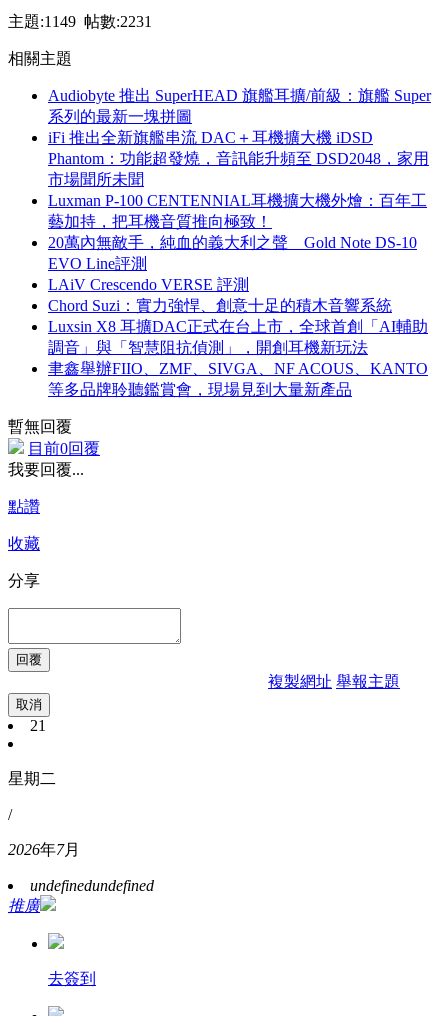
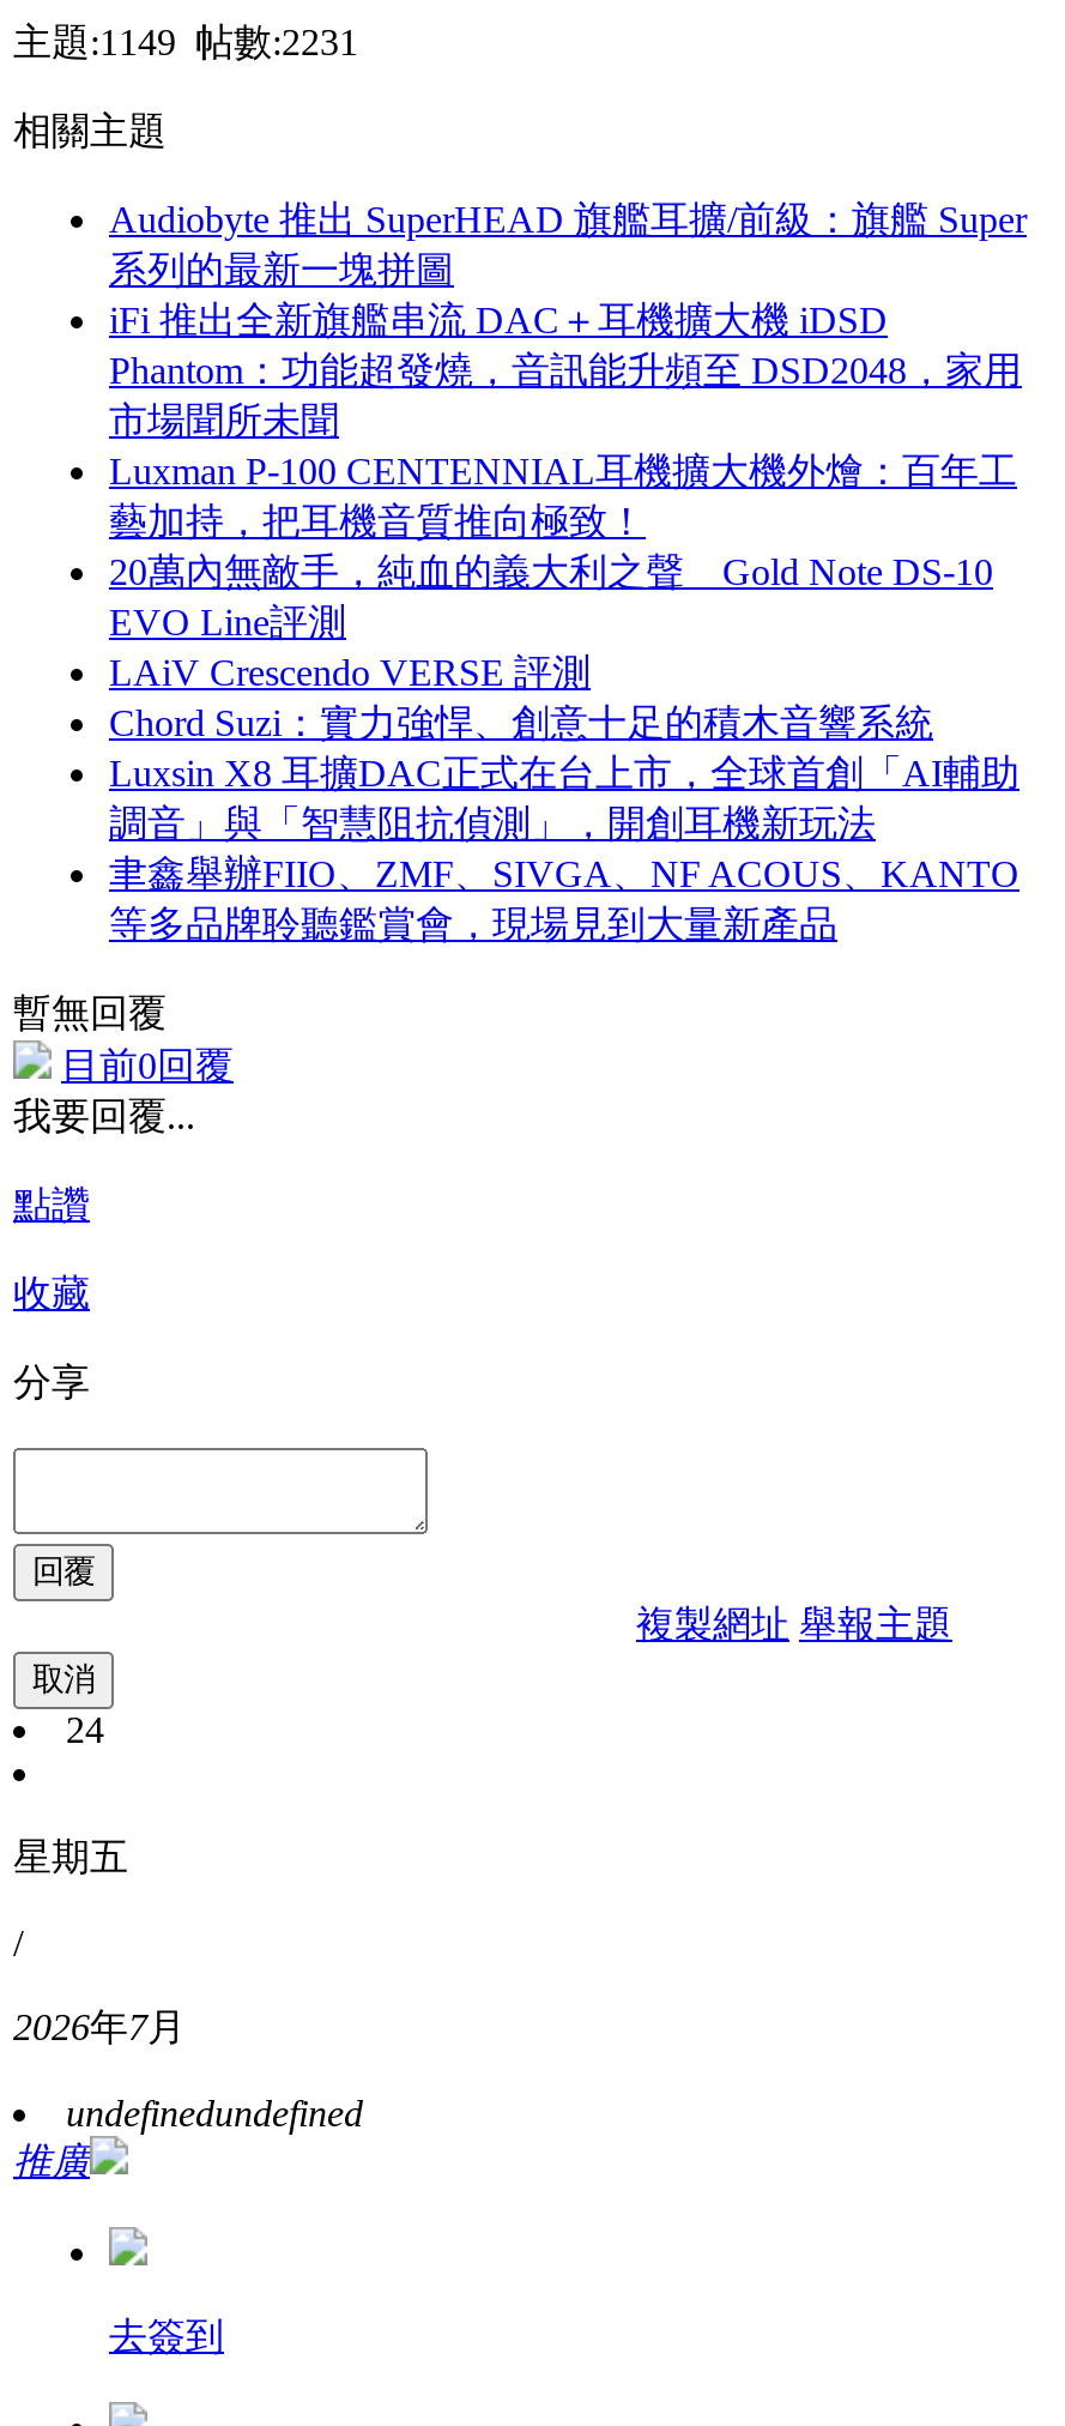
[30,717,46,734] 21 -> [66,1709,104,1750] 24
[8,770,56,787] 星期二 -> [13,1836,128,1877] 星期五

